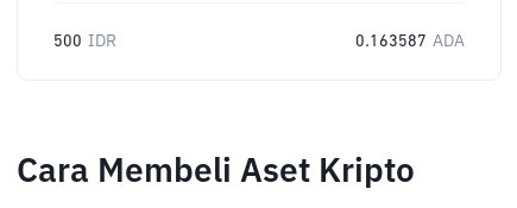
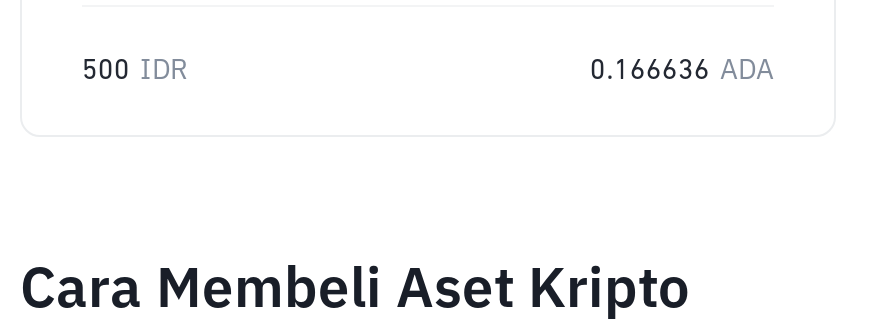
[355,33,465,50] 0.163587 ADA -> [590,57,774,85] 0.166636 ADA

